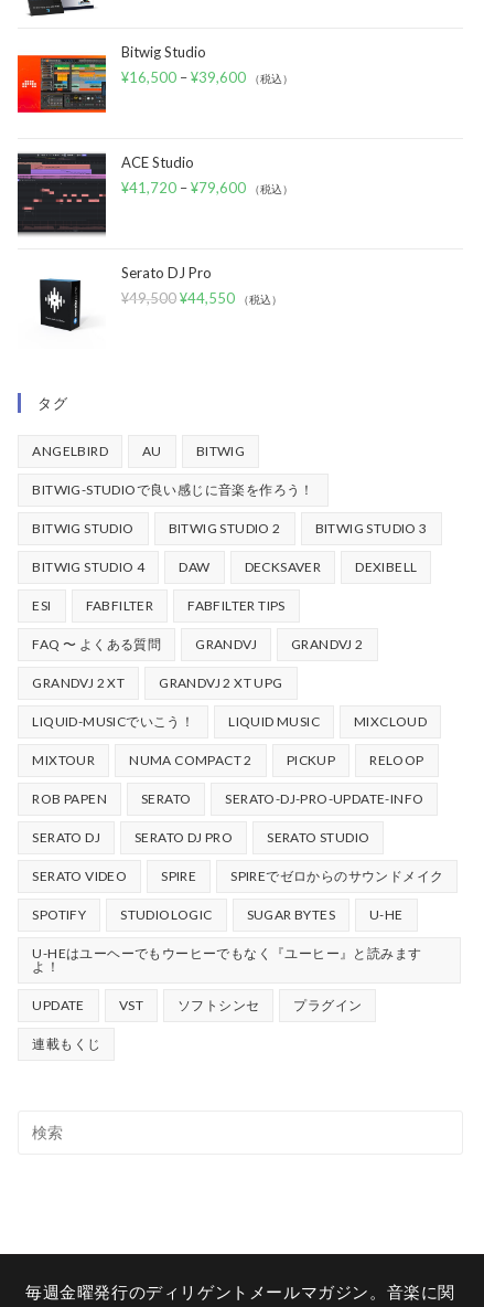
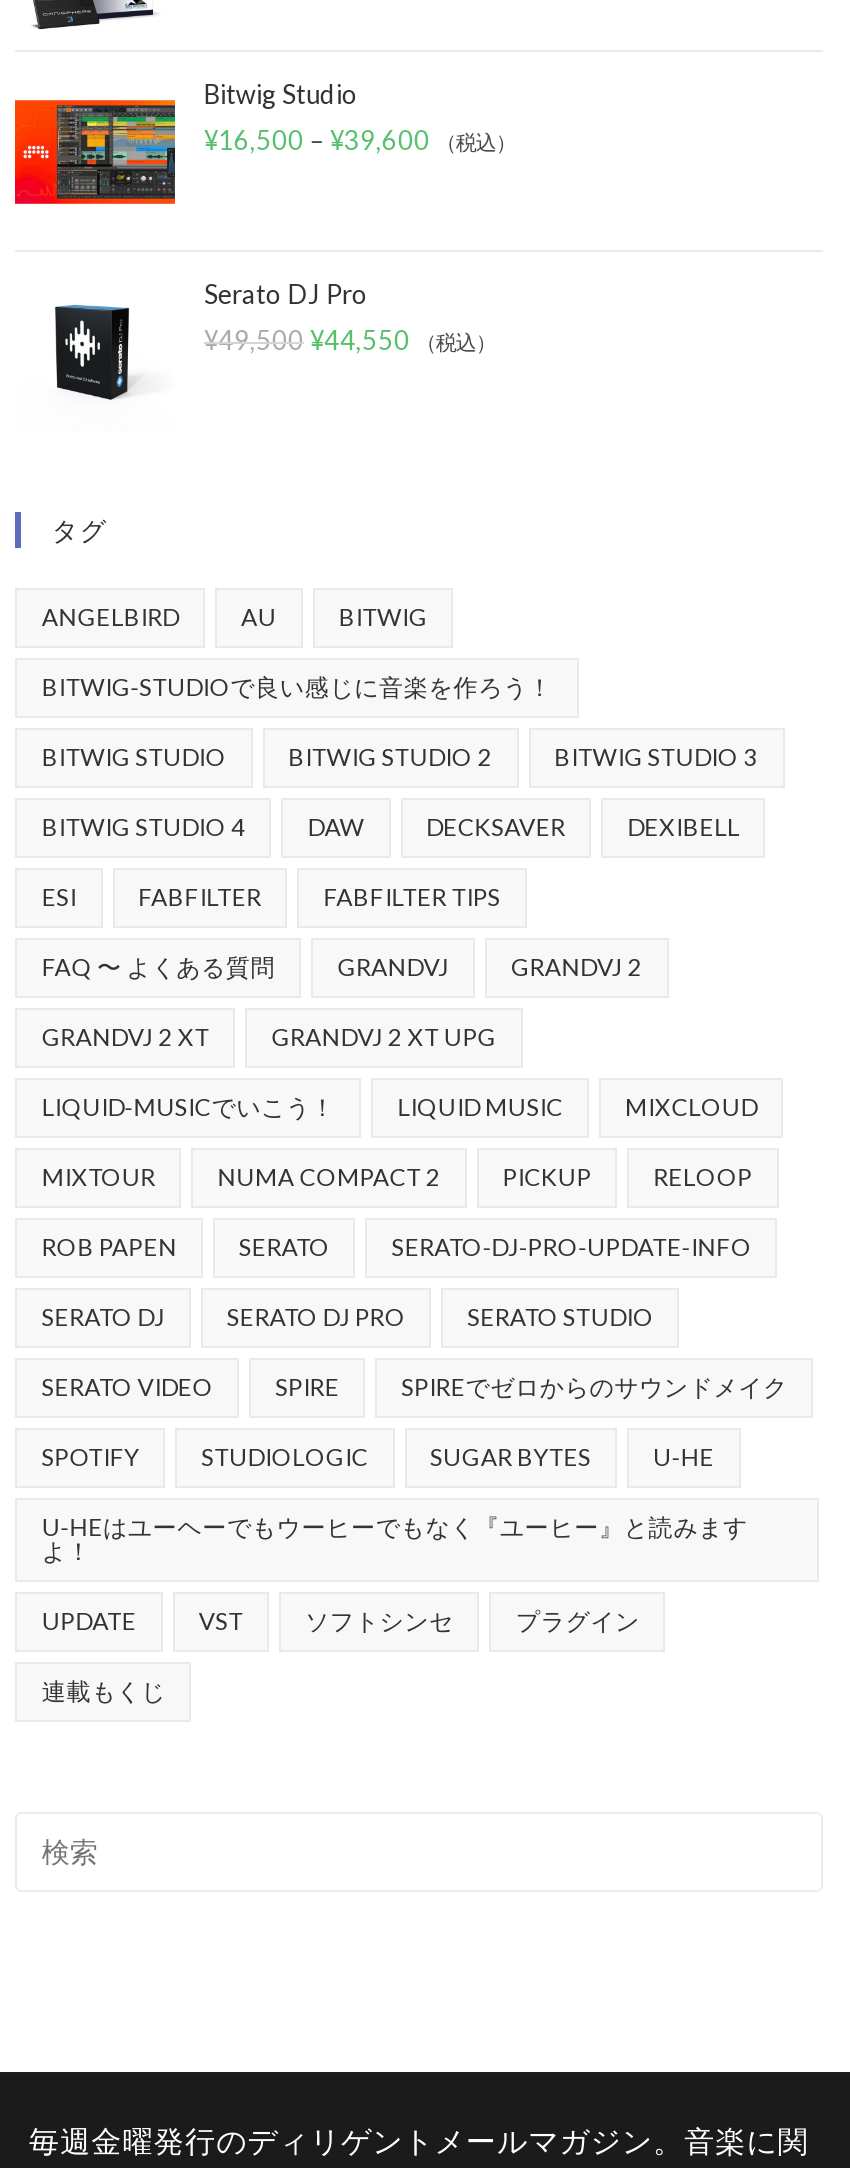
[17,152,294,236] [image] | ACE Studio | ¥41,720 – ¥79,600 （税込） -> none

